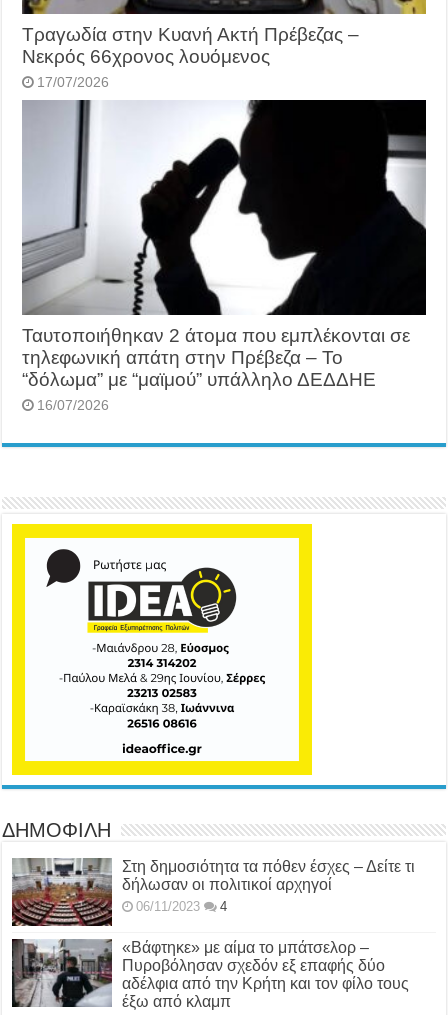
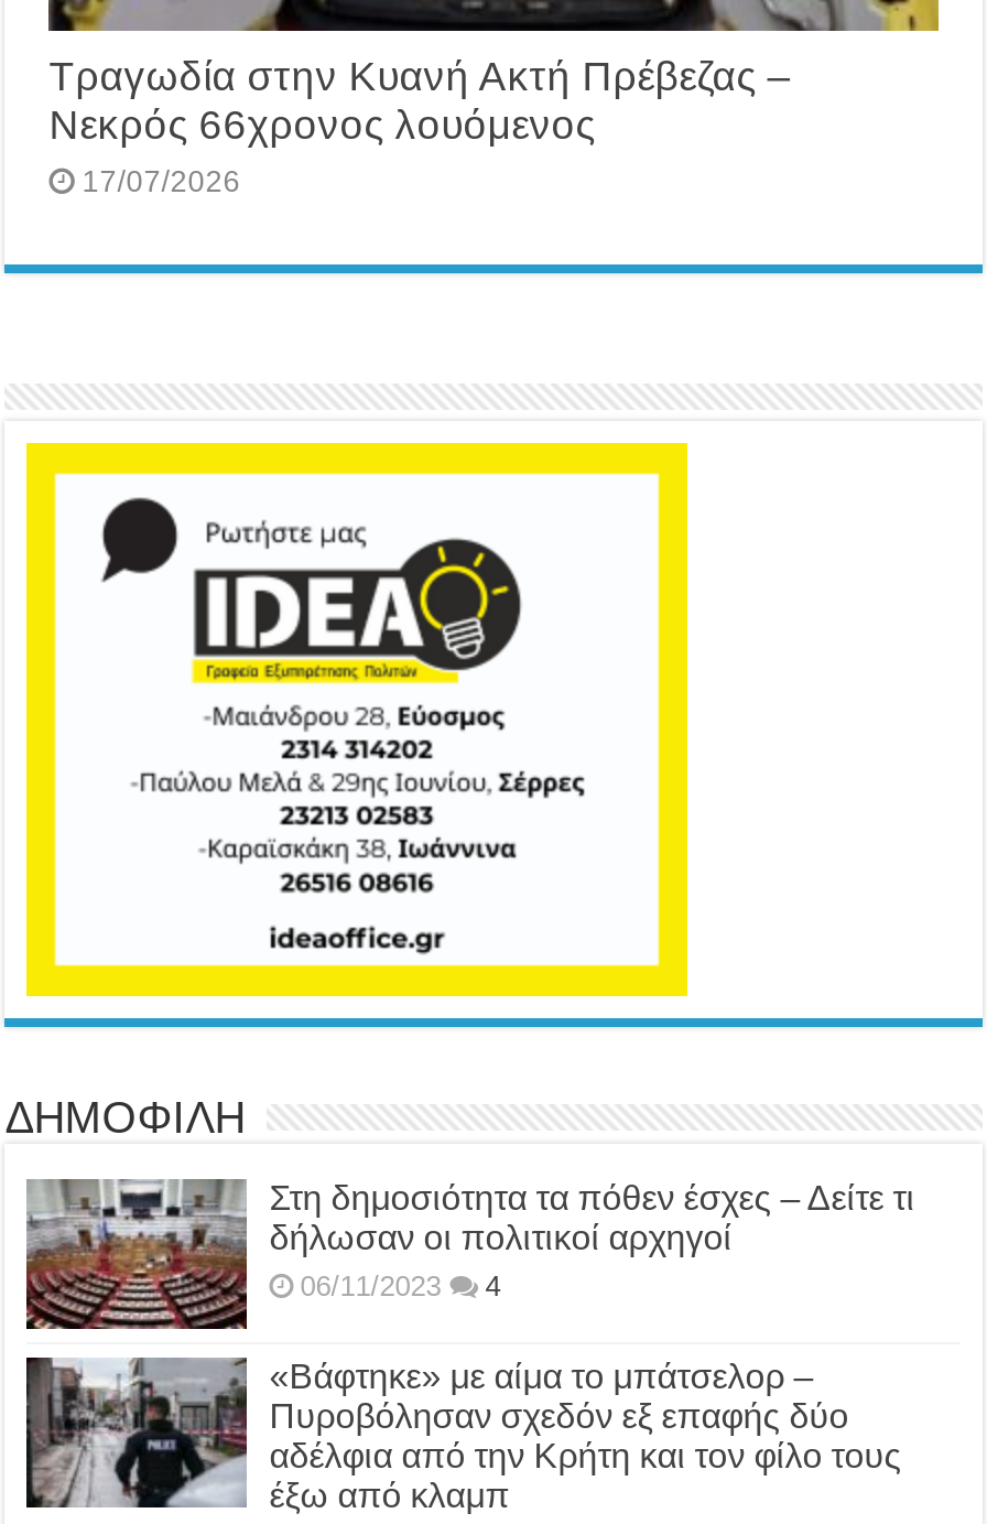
[22,99,427,413] [image] | Ταυτοποιήθηκαν 2 άτομα που εμπλέκονται σε | τηλεφωνική απάτη στην Πρέβεζα – Το | “δόλωμα” με “μαϊμού” υπάλληλο ΔΕΔΔΗΕ | 16/07/2026 -> none

